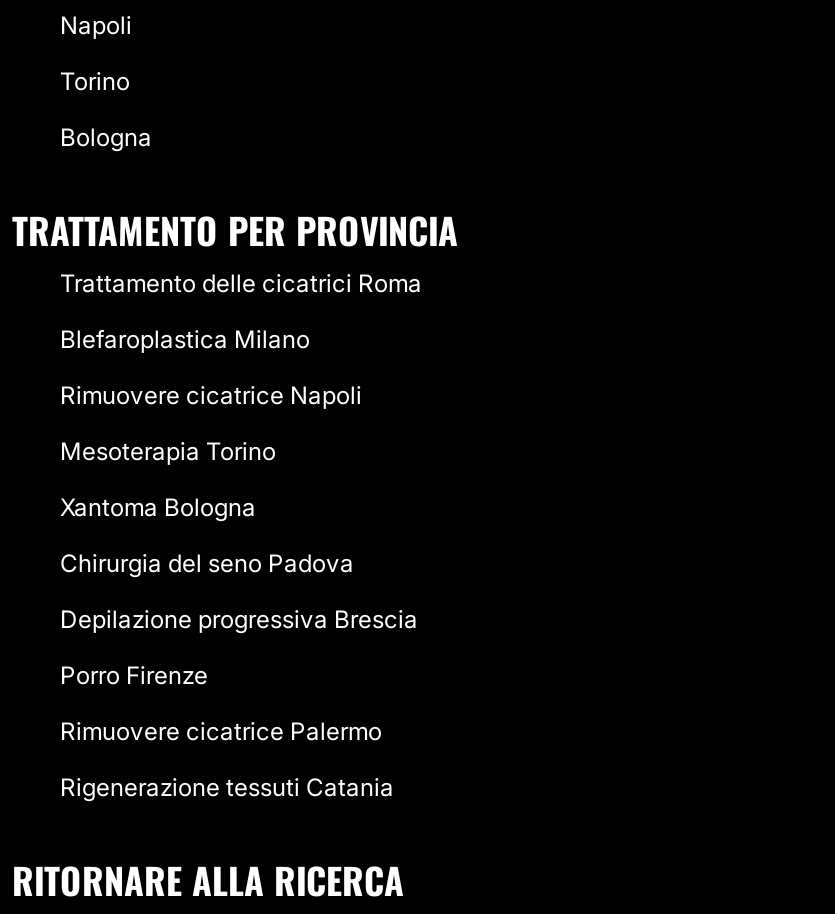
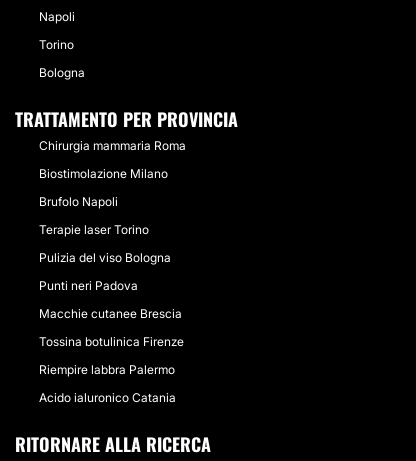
[60,268,422,298] Trattamento delle cicatrici Roma -> [39,138,186,153] Chirurgia mammaria Roma
[60,324,310,354] Blefaroplastica Milano -> [39,166,168,181] Biostimolazione Milano
[60,380,362,410] Rimuovere cicatrice Napoli -> [39,194,118,209] Brufolo Napoli
[60,436,276,466] Mesoterapia Torino -> [39,222,149,237] Terapie laser Torino
[60,492,256,522] Xantoma Bologna -> [39,250,171,265] Pulizia del viso Bologna
[60,548,354,578] Chirurgia del seno Padova -> [39,278,138,293] Punti neri Padova
[60,604,418,634] Depilazione progressiva Brescia -> [39,306,182,321] Macchie cutanee Brescia
[60,660,208,690] Porro Firenze -> [39,334,184,349] Tossina botulinica Firenze
[60,716,382,746] Rimuovere cicatrice Palermo -> [39,362,175,377] Riempire labbra Palermo
[60,772,394,802] Rigenerazione tessuti Catania -> [39,390,176,405] Acido ialuronico Catania

